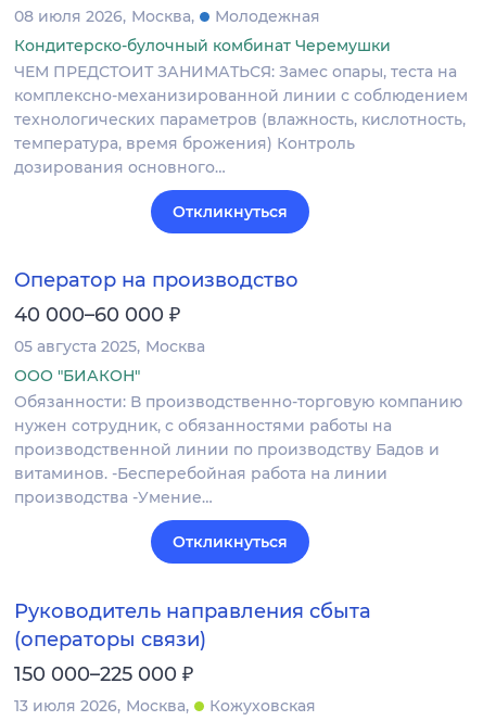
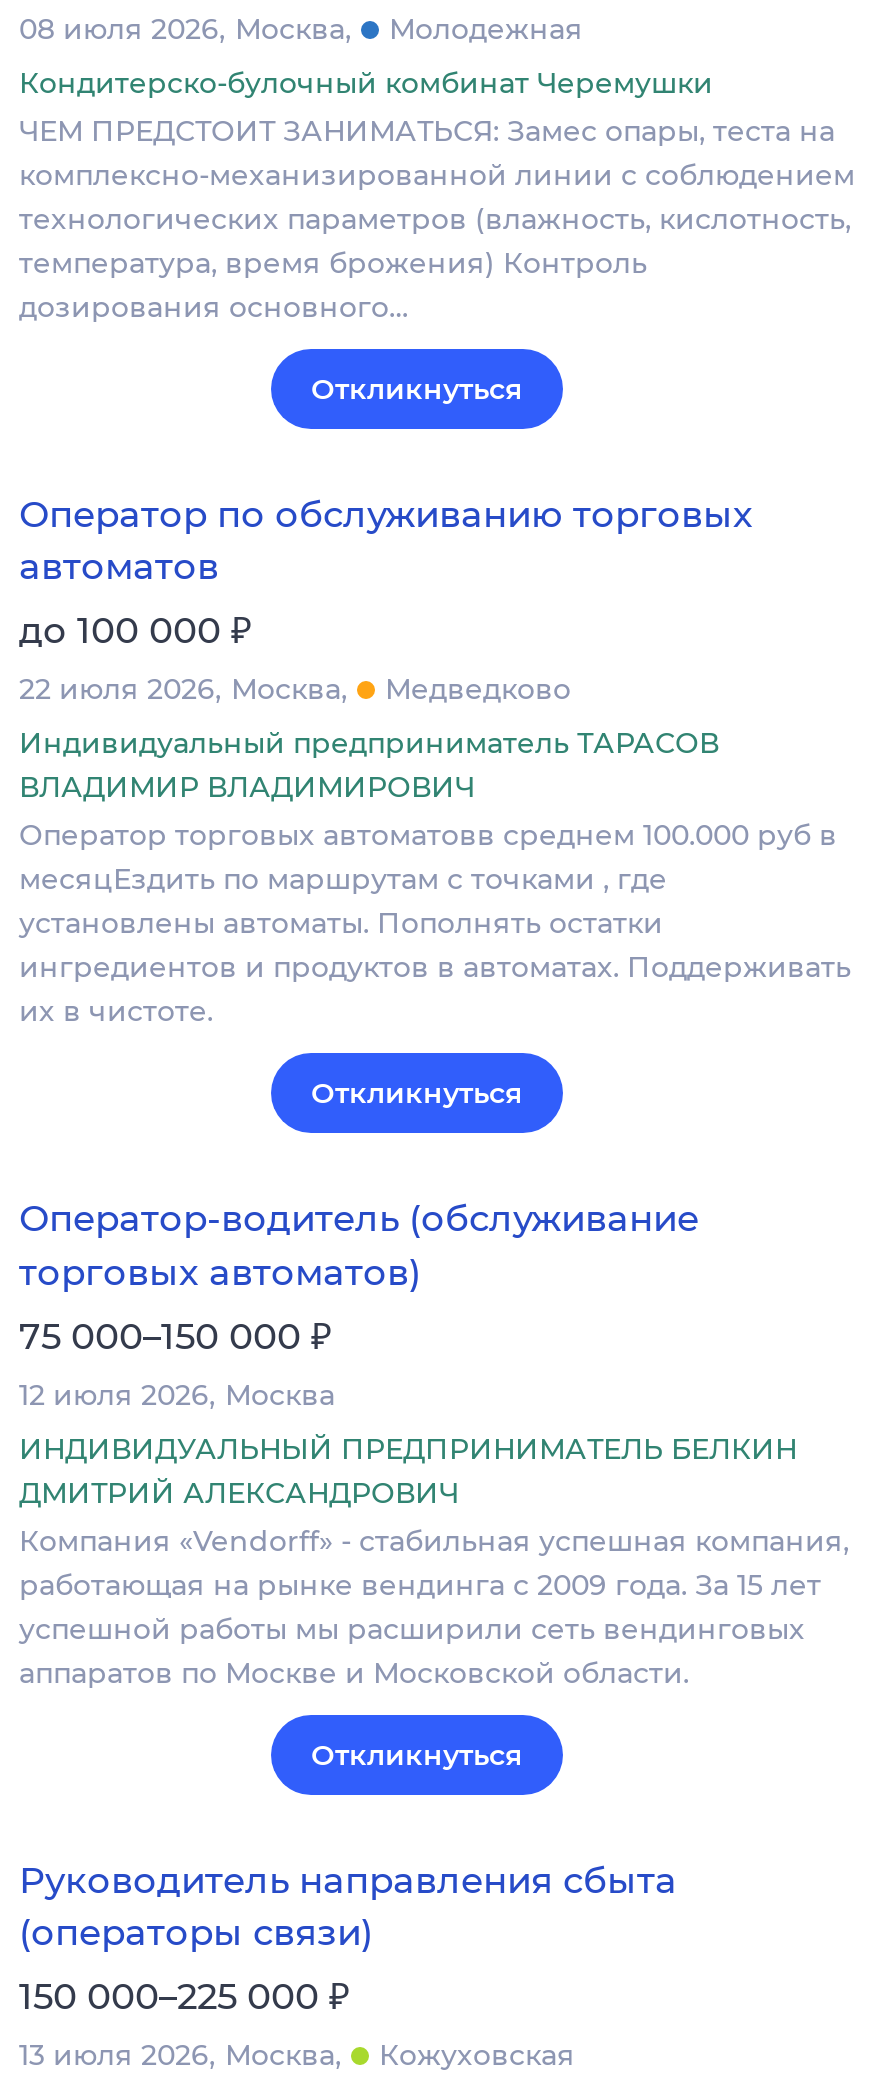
[14,269,462,507] Оператор на производство | 40 000–60 000 ₽ | 05 августа 2025 Москва | ООО "БИАКОН" | Обязанности: В производственно-торговую компанию | нужен сотрудник, с обязанностями работы на | производственной линии по производству Бадов и | витаминов. -Бесперебойная работа на линии | производства -Умение… -> [19,493,851,1690] Оператор по обслуживанию торговых | автоматов | до 100 000 ₽ | 22 июля 2026 Москва | Медведково | Индивидуальный предприниматель ТАРАСОВ | ВЛАДИМИР ВЛАДИМИРОВИЧ | Оператор торговых автоматовв среднем 100.000 руб в | месяцЕздить по маршрутам с точками , где | установлены автоматы. Пополнять остатки | ингредиентов и продуктов в автоматах. Поддерживать | их в чистоте. | Откликнуться | Оператор-водитель (обслуживание | торговых автоматов) | 75 000–150 000 ₽ | 12 июля 2026 Москва | ИНДИВИДУАЛЬНЫЙ ПРЕДПРИНИМАТЕЛЬ БЕЛКИН | ДМИТРИЙ АЛЕКСАНДРОВИЧ | Компания «Vendorff» - стабильная успешная компания, | работающая на рынке вендинга с 2009 года. За 15 лет | успешной работы мы расширили сеть вендинговых | аппаратов по Москве и Московской области.

